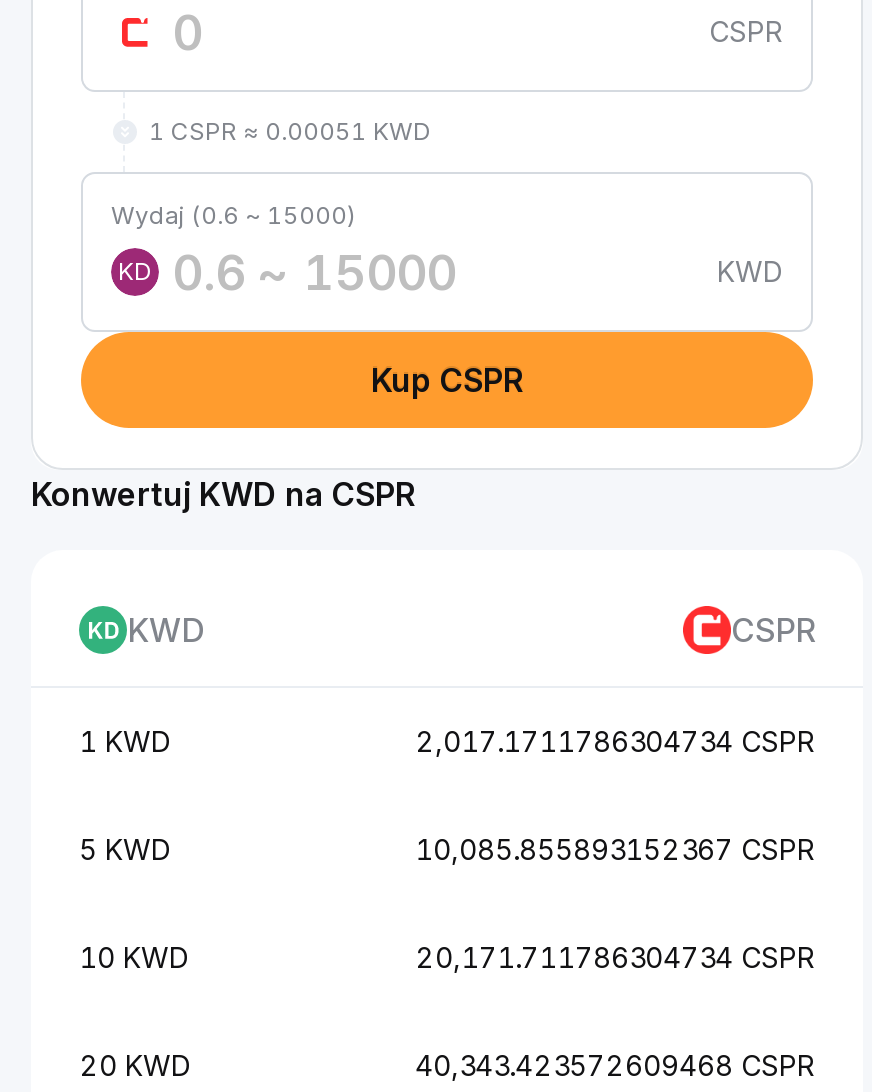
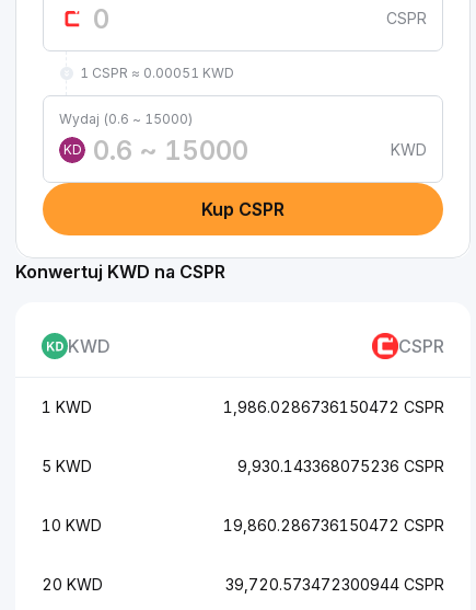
[415,724,815,758] 2,017.1711786304734 CSPR -> [223,398,444,416] 1,986.0286736150472 CSPR
[415,832,815,866] 10,085.855893152367 CSPR -> [237,457,444,475] 9,930.143368075236 CSPR
[415,940,815,974] 20,171.711786304734 CSPR -> [223,516,444,534] 19,860.286736150472 CSPR
[415,1048,815,1082] 40,343.423572609468 CSPR -> [225,575,444,594] 39,720.573472300944 CSPR

